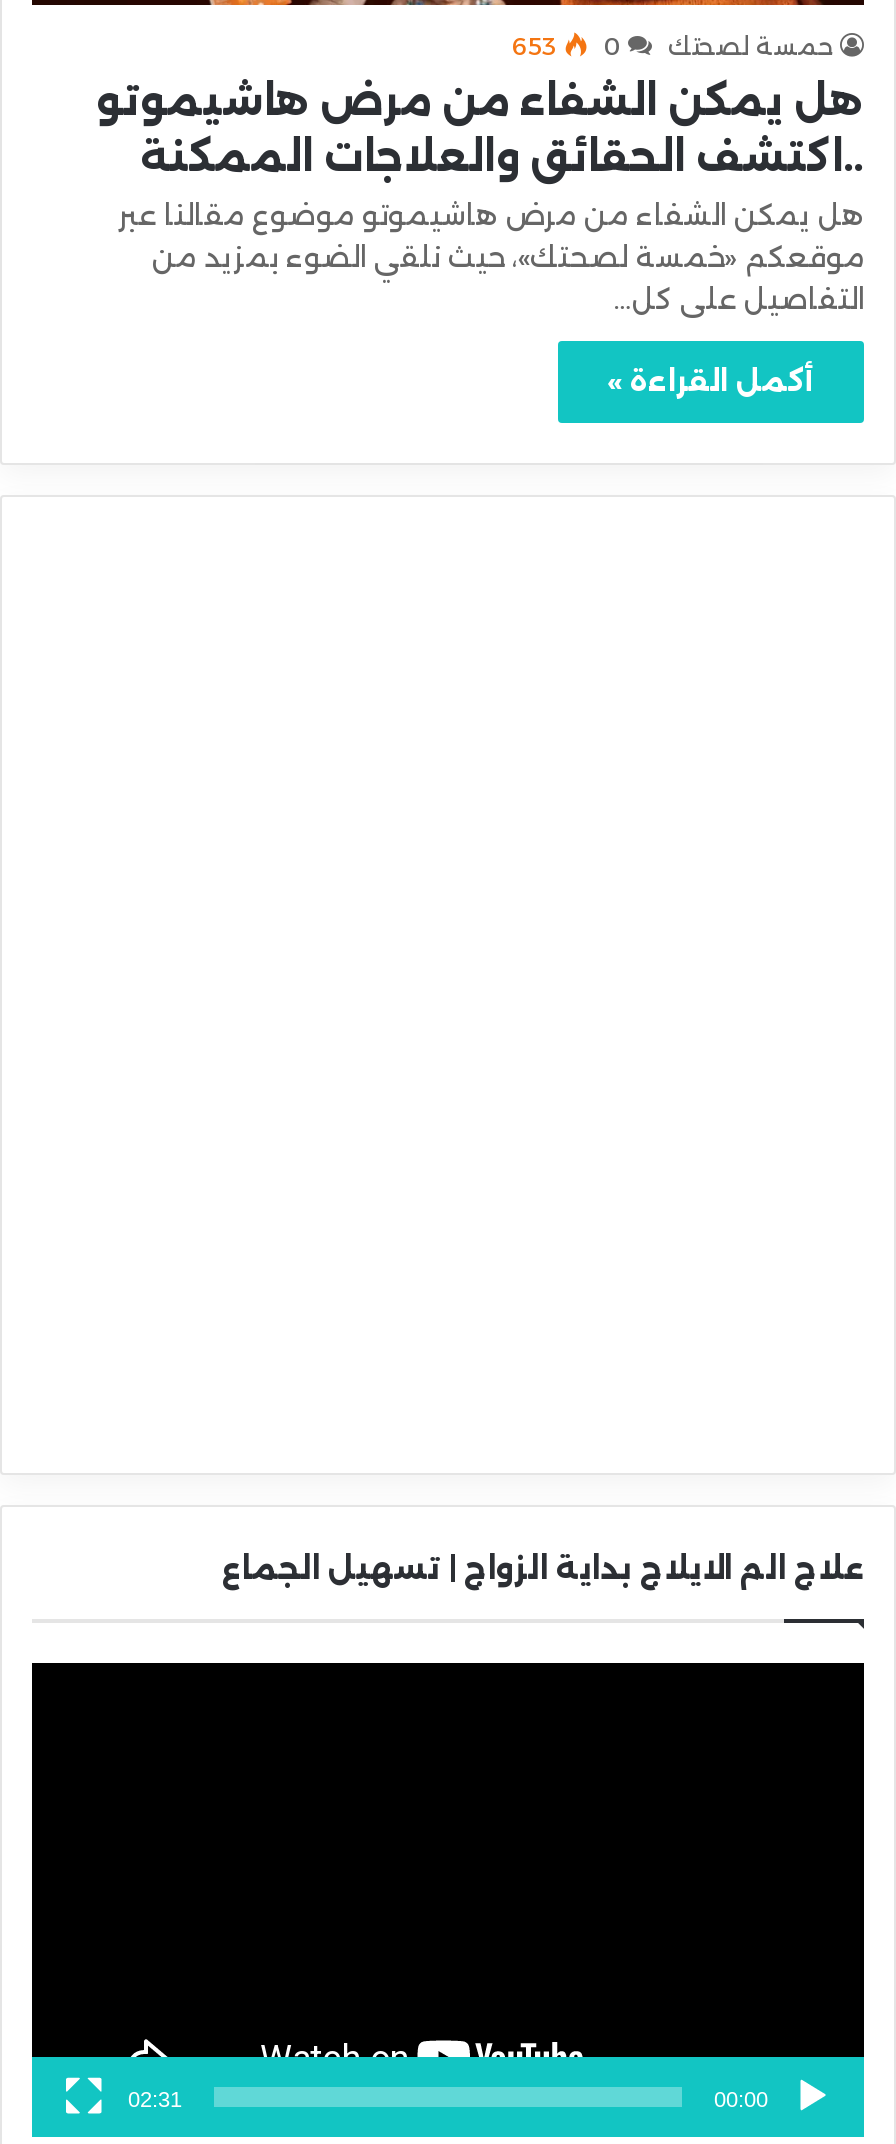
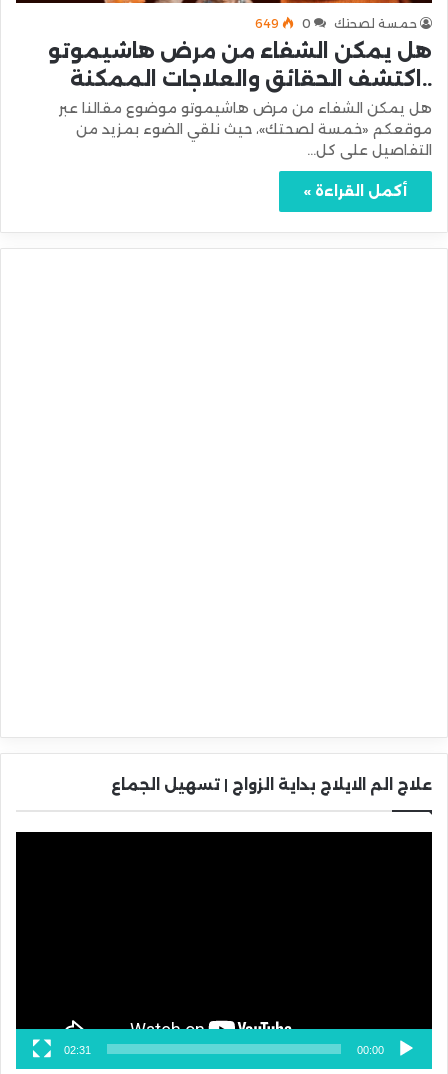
[512,31,834,61] حمسة لصحتك 0 653 -> [255,16,417,31] حمسة لصحتك 0 649

